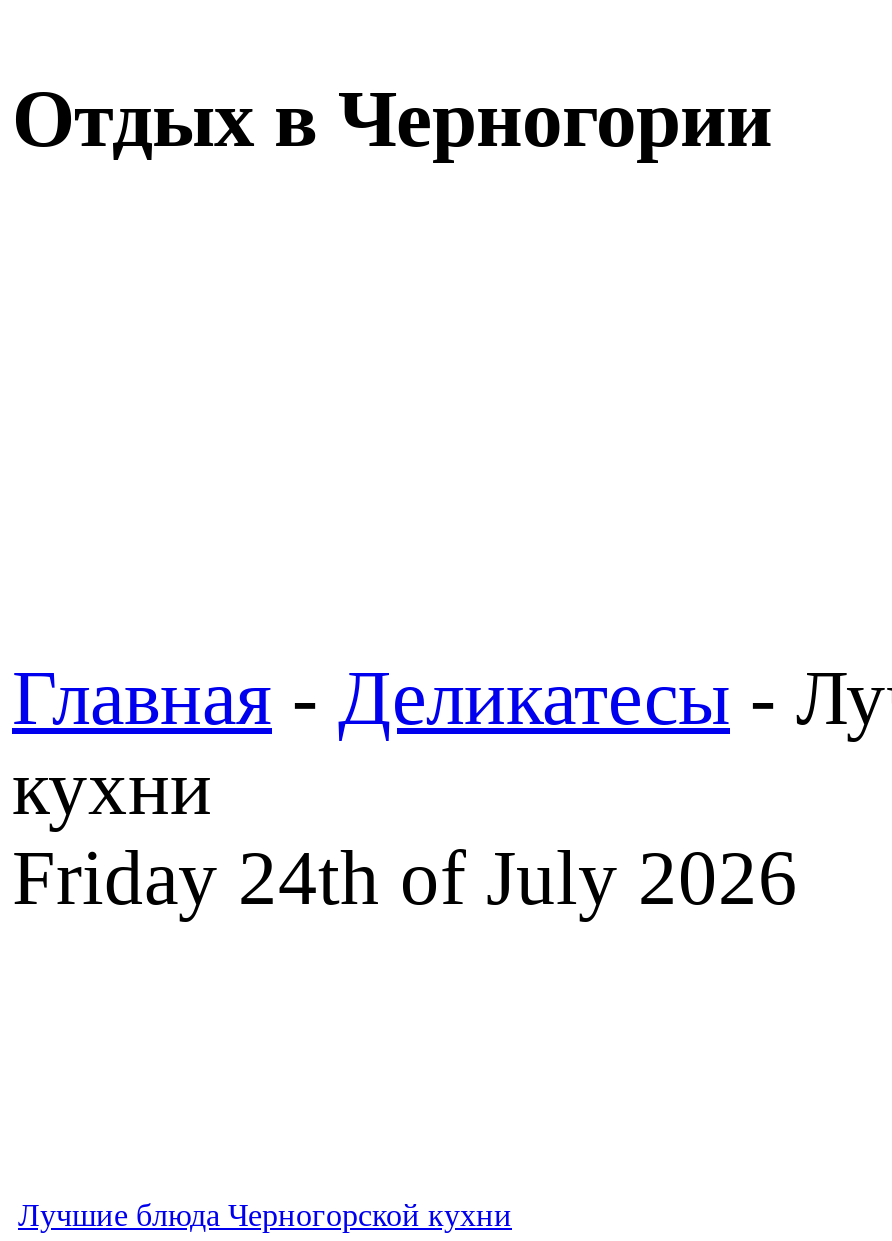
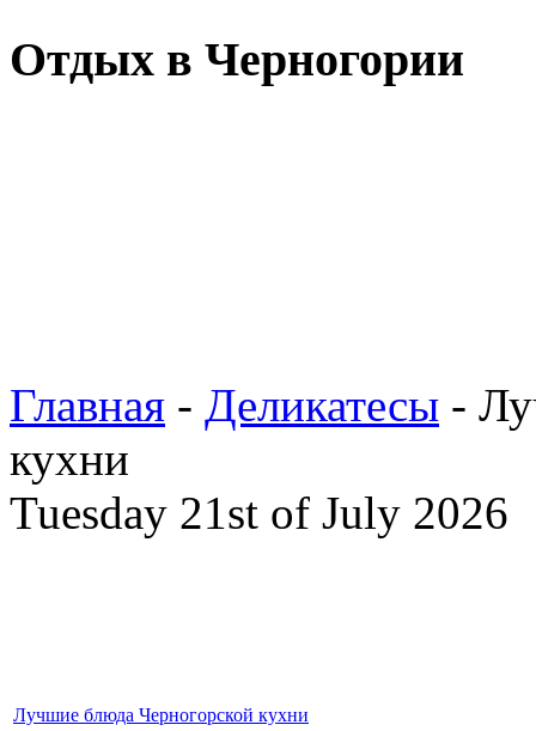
[12,835,798,921] Friday 24th of July 2026 -> [10,487,508,539] Tuesday 21st of July 2026

